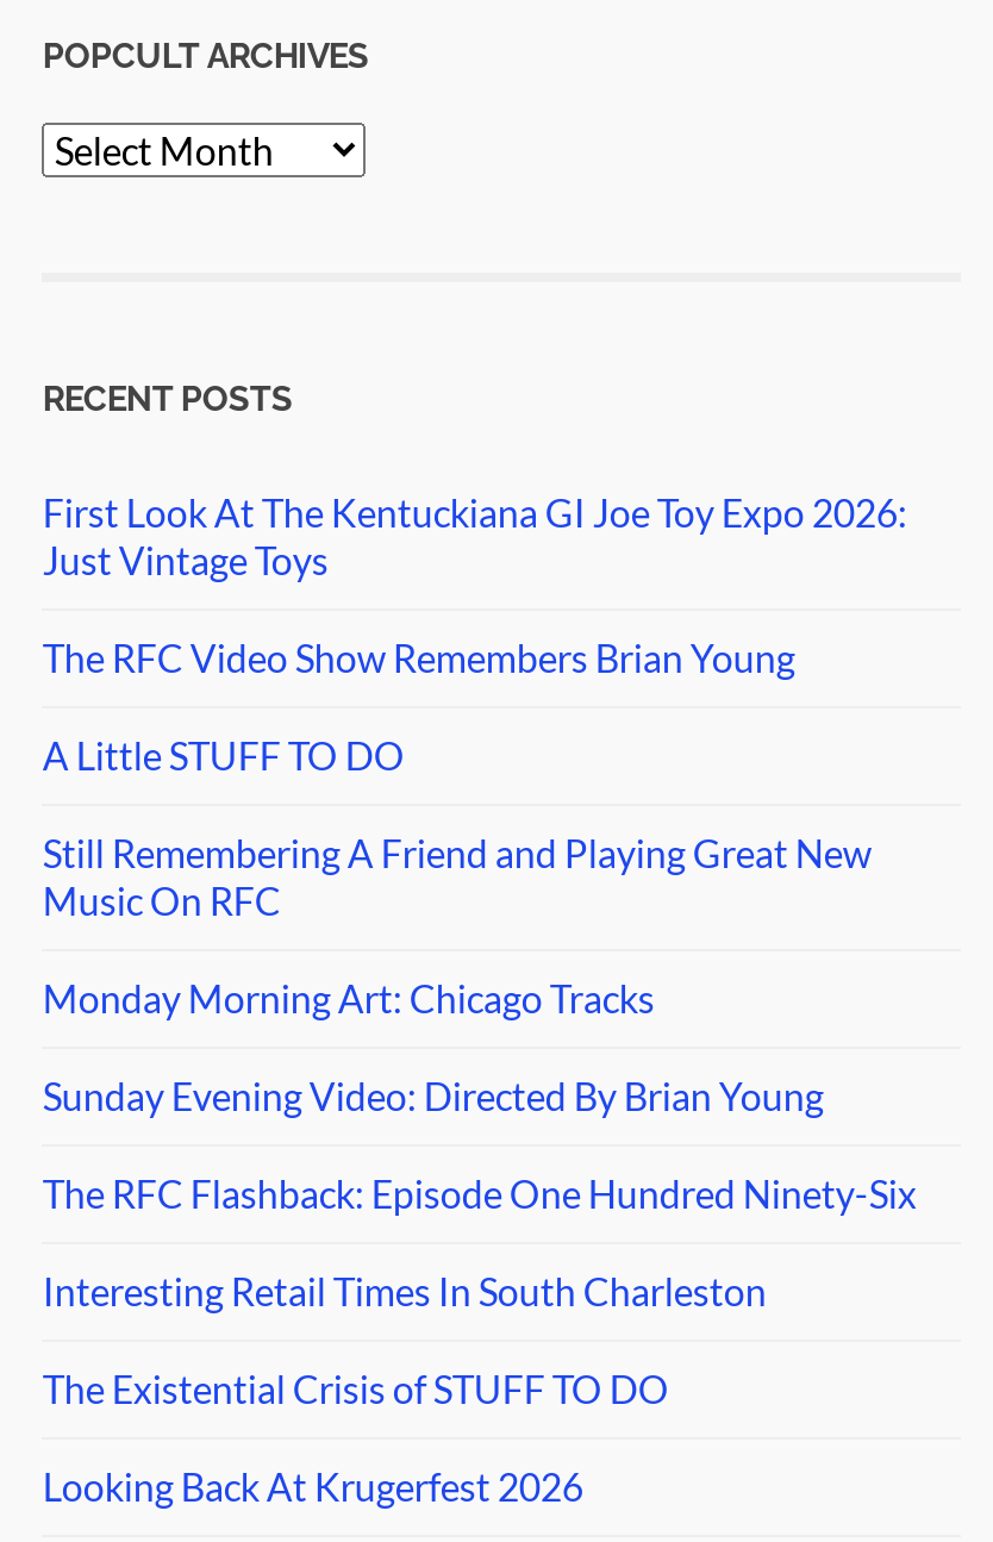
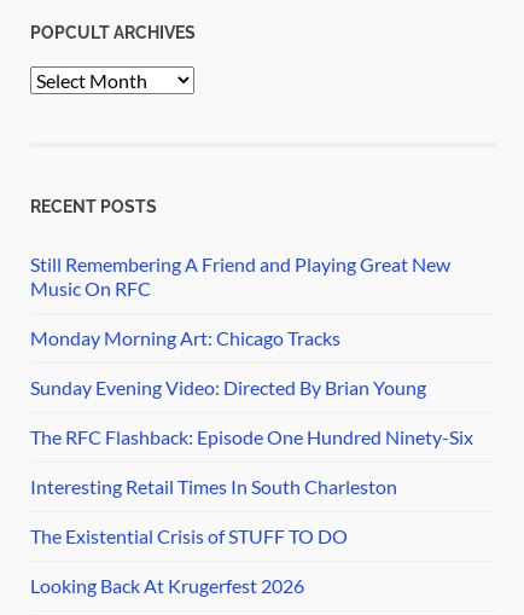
[43,489,907,777] First Look At The Kentuckiana GI Joe Toy Expo 2026: | Just Vintage Toys | The RFC Video Show Remembers Brian Young | A Little STUFF TO DO -> none

